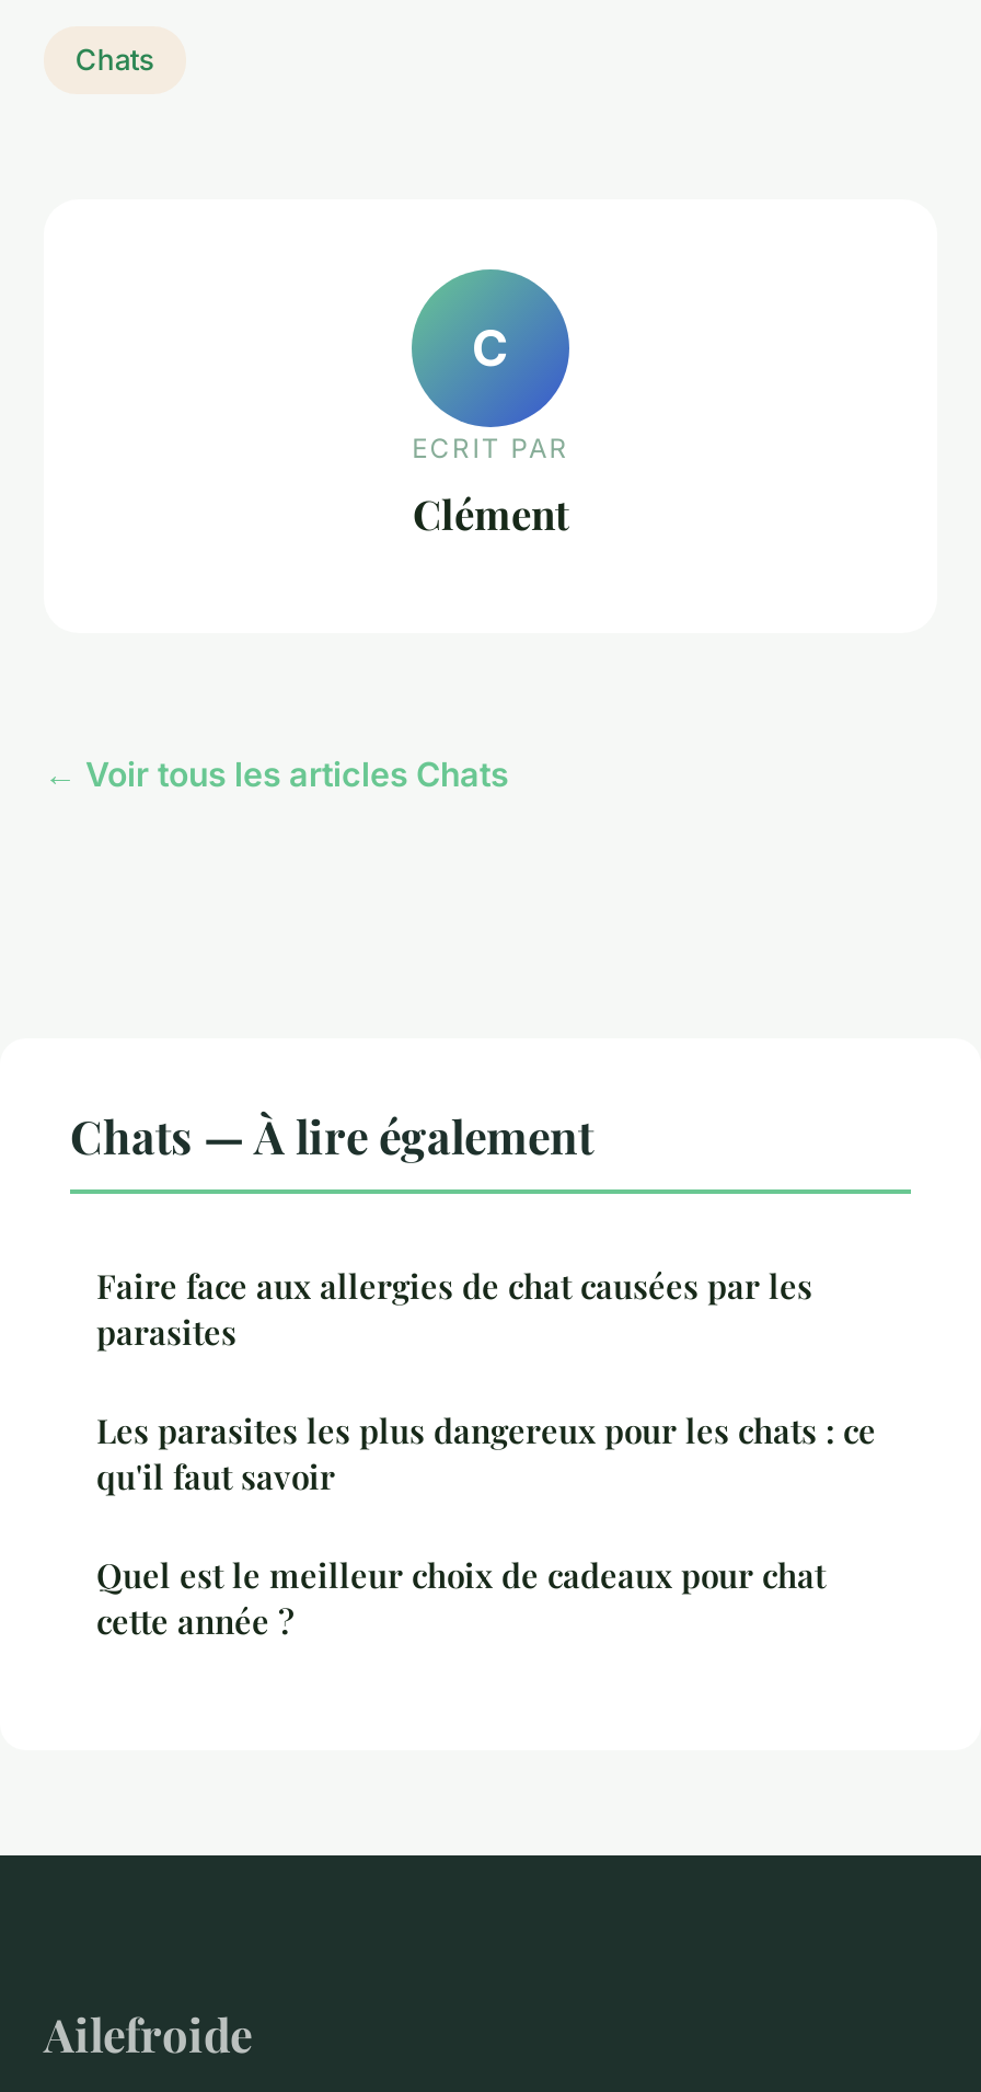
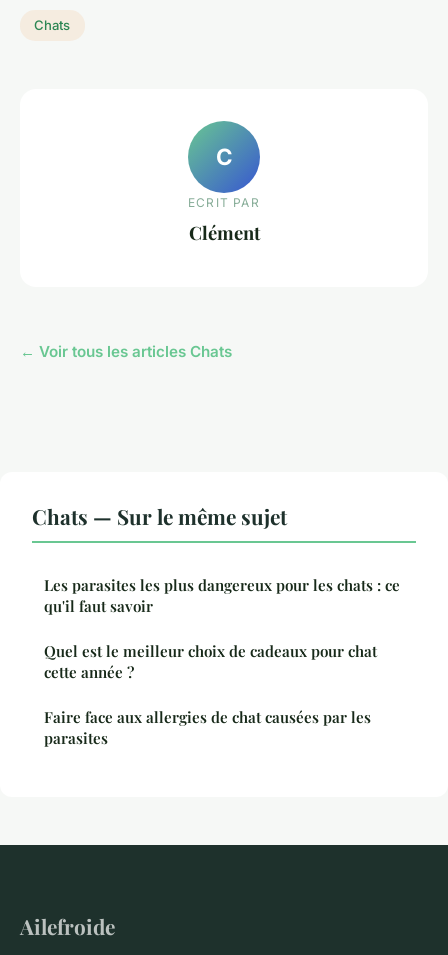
[70,1103,593,1164] Chats — À lire également -> [32,501,287,529] Chats — Sur le même sujet
moved [96,1263,812,1353] -> [44,706,371,747]: Faire face aux allergies de chat causées par les | parasites
moved [96,1407,876,1642] -> [44,574,400,681]: Les parasites les plus dangereux pour les chats : ce | qu'il faut savoir | Quel est le meilleur choix de cadeaux pour chat | cette année ?

